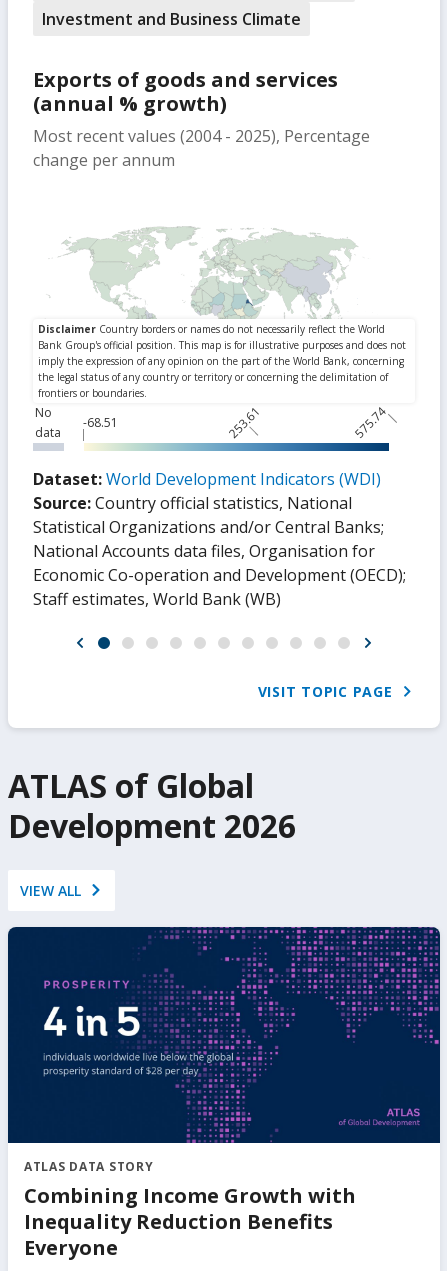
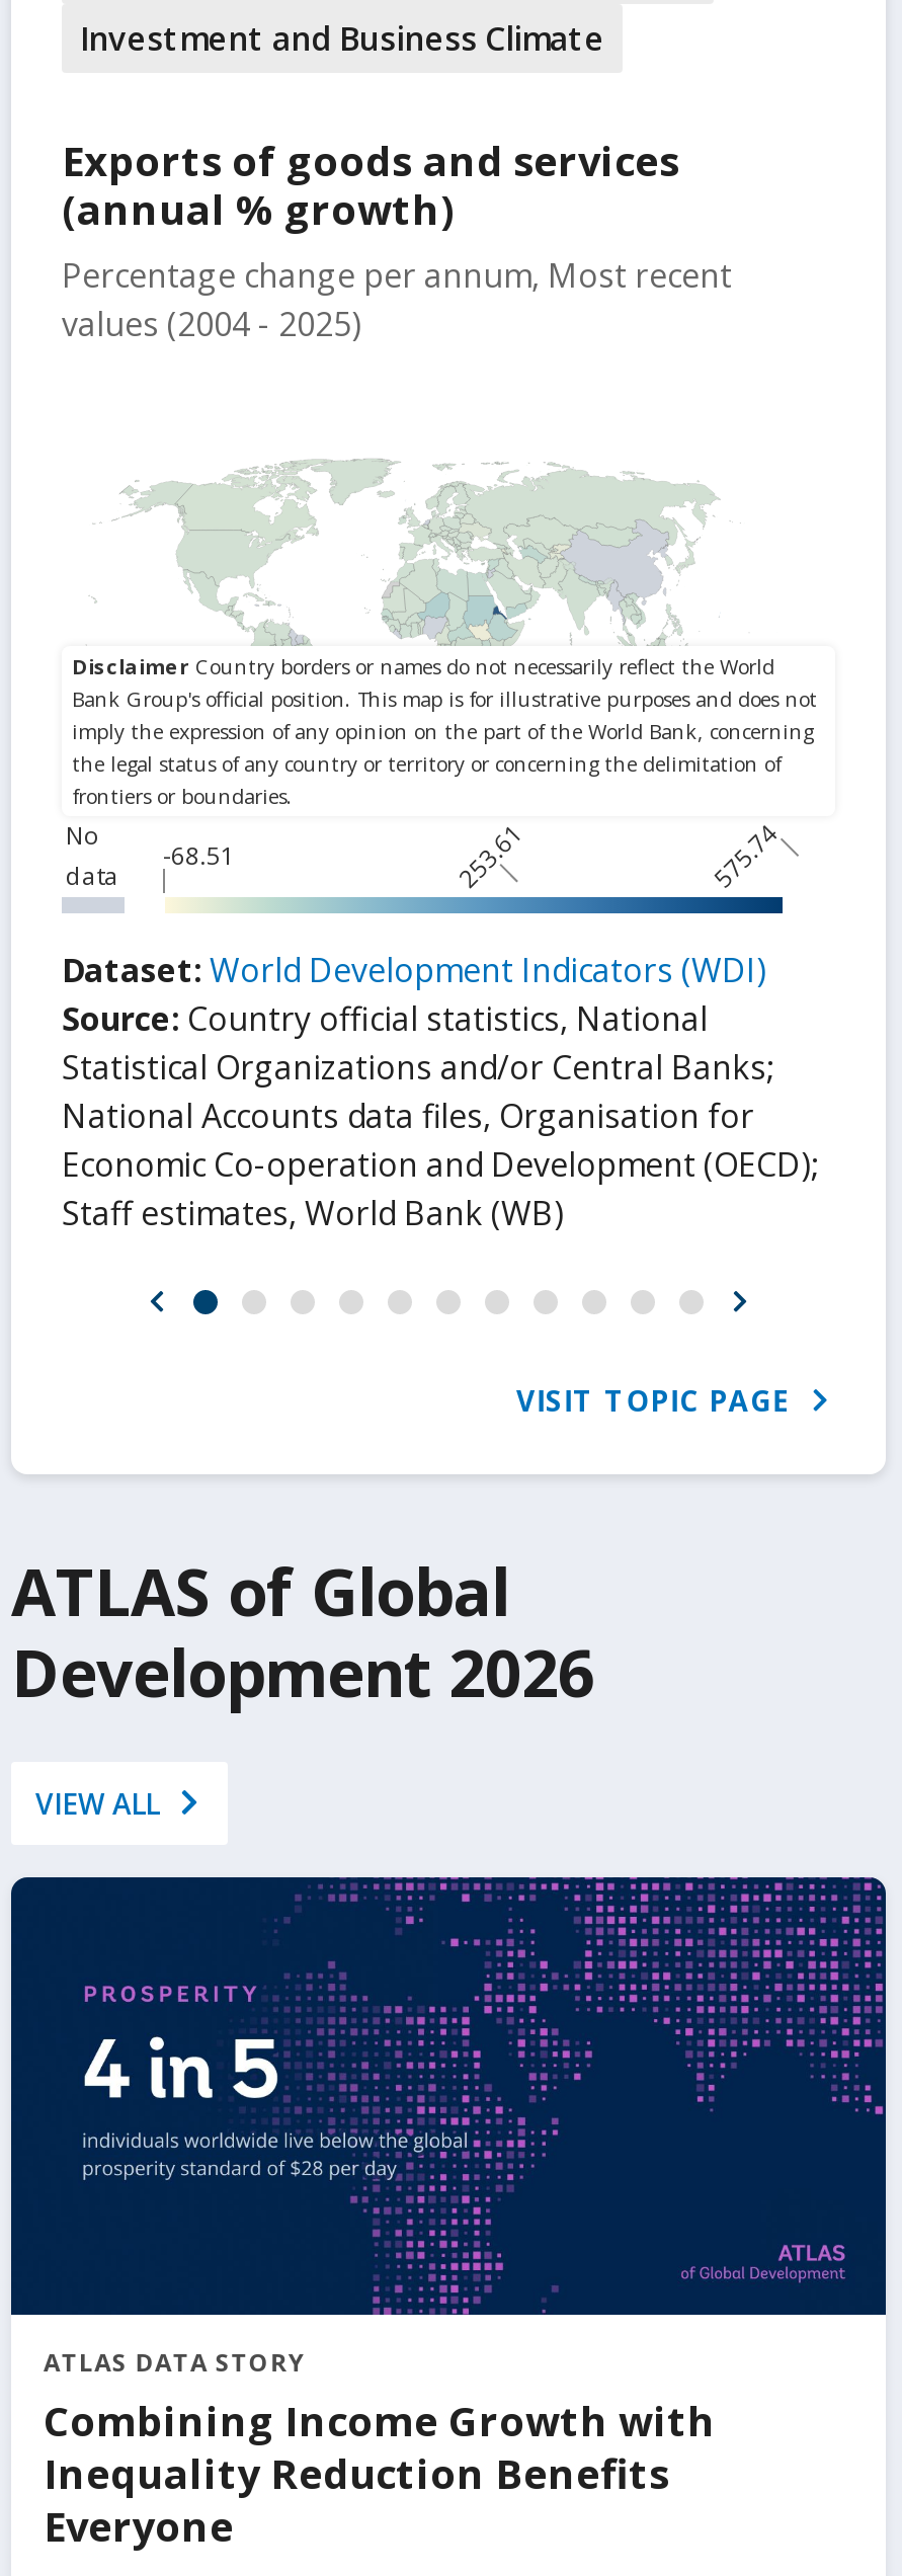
[33,125,370,171] Most recent values (2004 - 2025), Percentage | change per annum -> [62,253,732,346] Percentage change per annum, Most recent | values (2004 - 2025)

